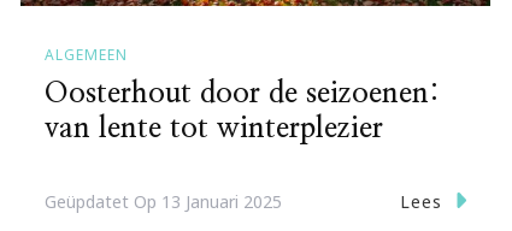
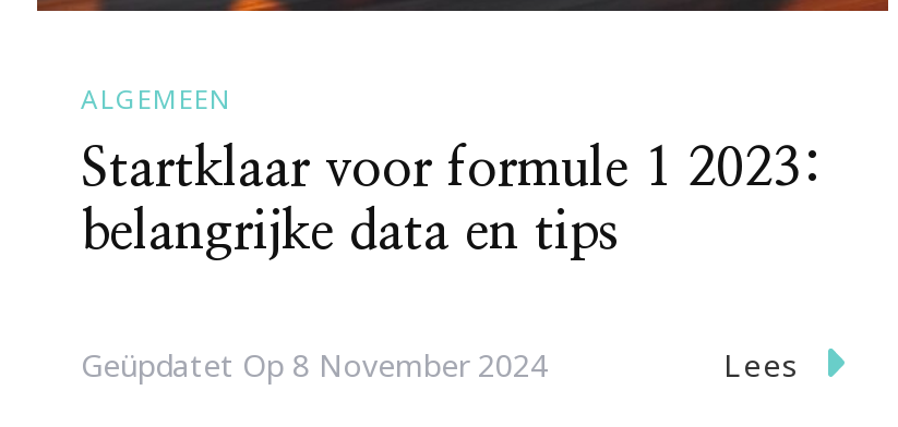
[45,79,440,143] Oosterhout door de seizoenen: | van lente tot winterplezier -> [81,143,821,258] Startklaar voor formule 1 2023: | belangrijke data en tips
[45,190,282,213] Geüpdatet Op 13 Januari 2025 -> [81,345,548,386] Geüpdatet Op 8 November 2024

